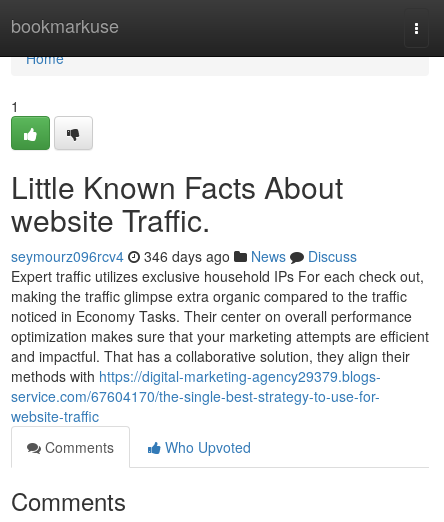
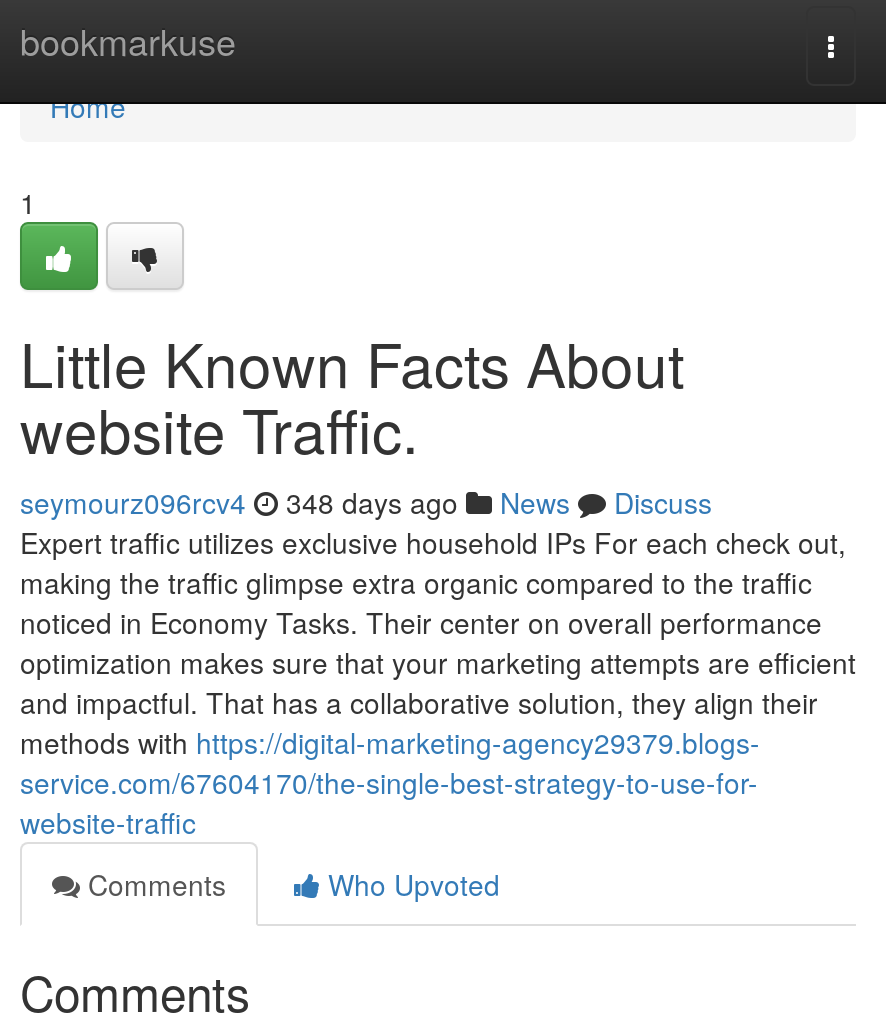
[11,246,357,266] seymourz096rcv4 346 days ago News Discuss -> [20,482,712,522] seymourz096rcv4 348 days ago News Discuss

